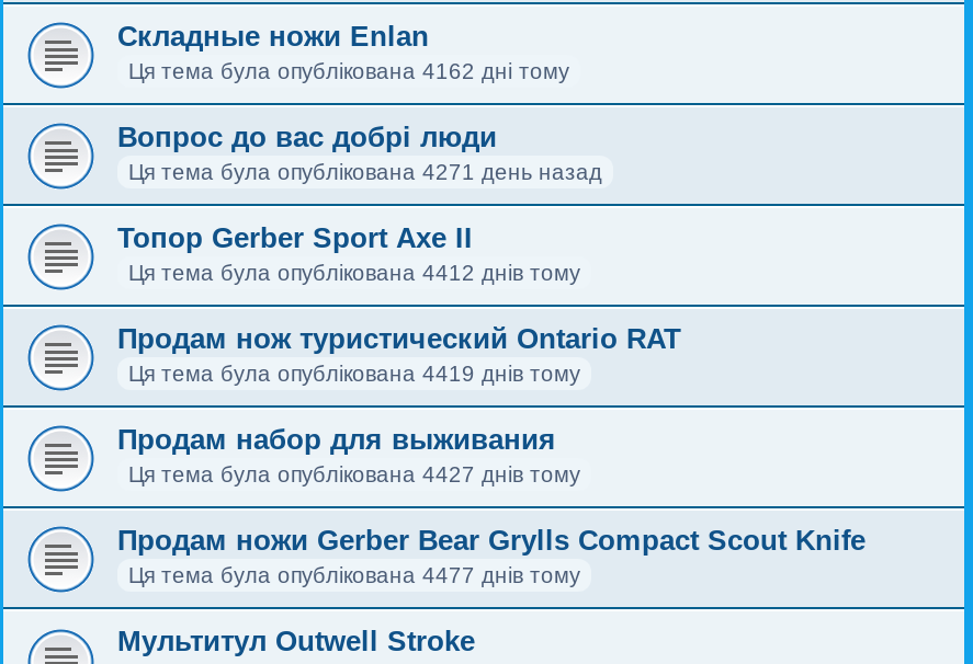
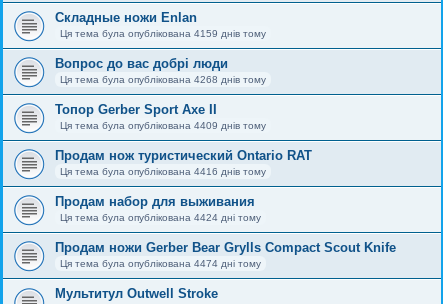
[128,59,569,83] Ця тема була опублікована 4162 дні тому -> [60,28,266,39] Ця тема була опублікована 4159 днів тому
[128,160,602,184] Ця тема була опублікована 4271 день назад -> [60,74,266,85] Ця тема була опублікована 4268 днів тому
[128,261,580,285] Ця тема була опублікована 4412 днів тому -> [60,120,266,131] Ця тема була опублікована 4409 днів тому
[128,362,580,386] Ця тема була опублікована 4419 днів тому -> [60,166,266,177] Ця тема була опублікована 4416 днів тому
[128,462,580,486] Ця тема була опублікована 4427 днів тому -> [60,212,261,223] Ця тема була опублікована 4424 дні тому
[128,563,580,587] Ця тема була опублікована 4477 днів тому -> [60,258,261,269] Ця тема була опублікована 4474 дні тому

